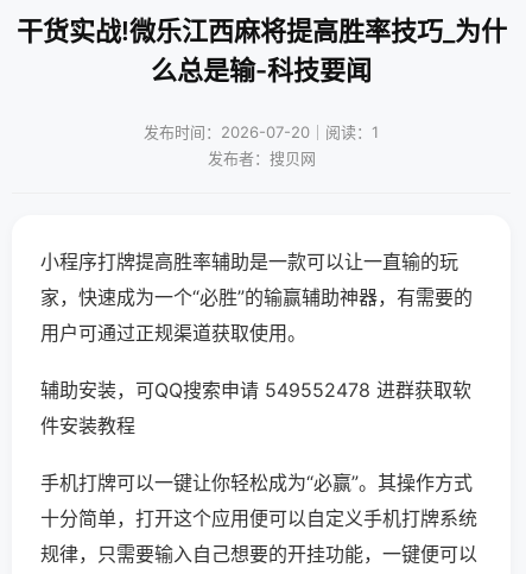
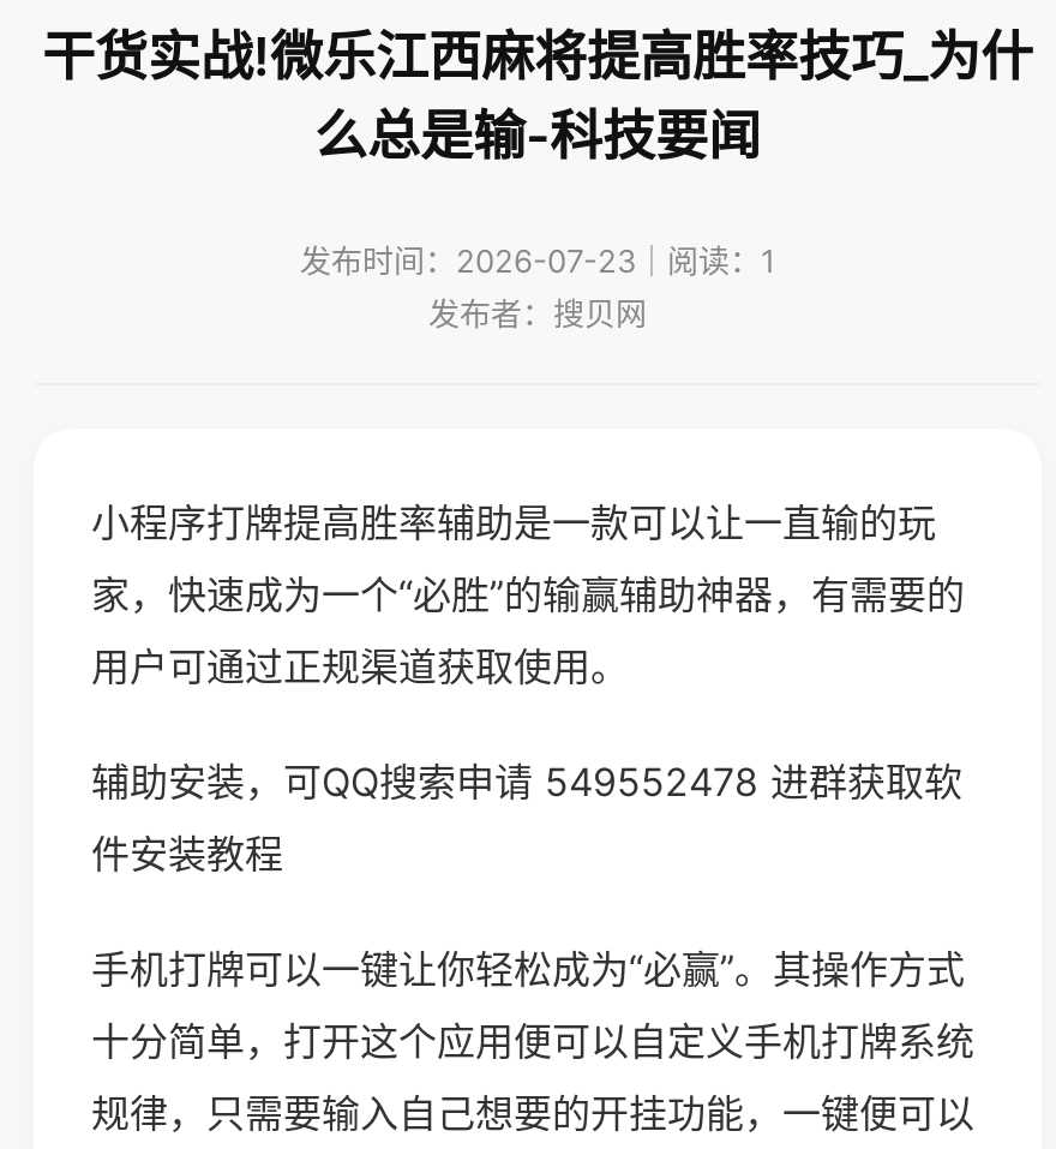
[144,122,379,141] 发布时间：2026-07-20｜阅读：1 -> [300,241,775,280] 发布时间：2026-07-23｜阅读：1

